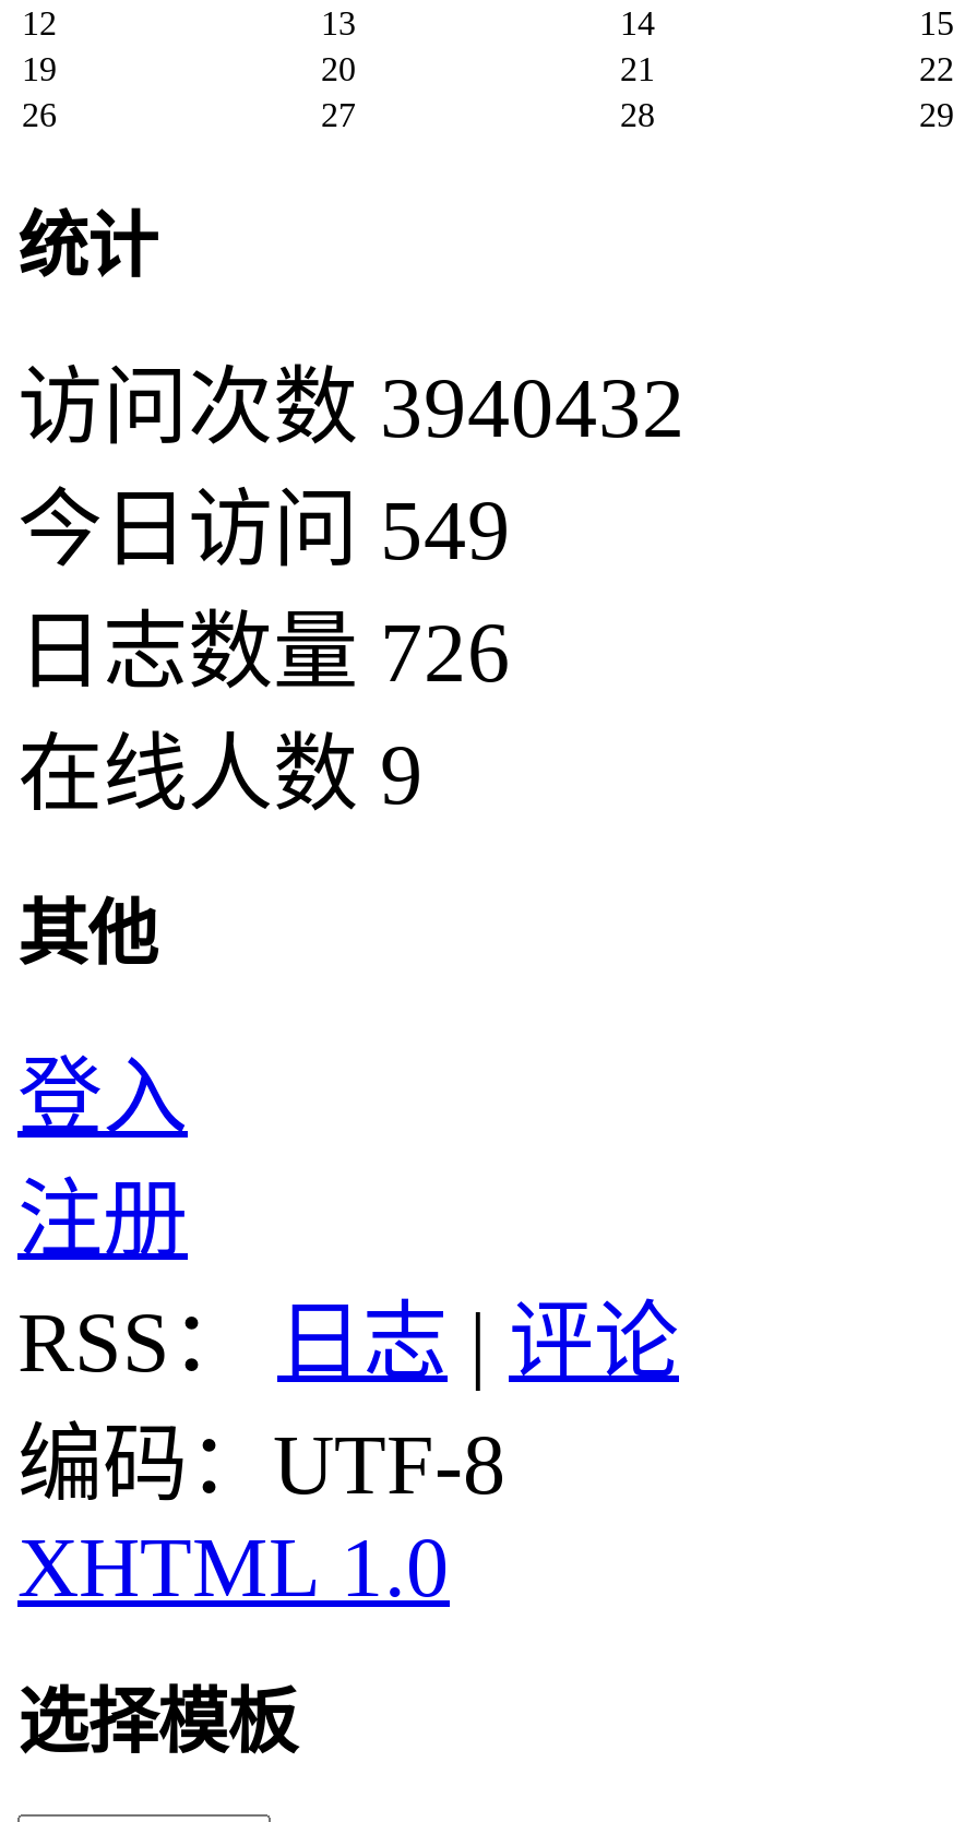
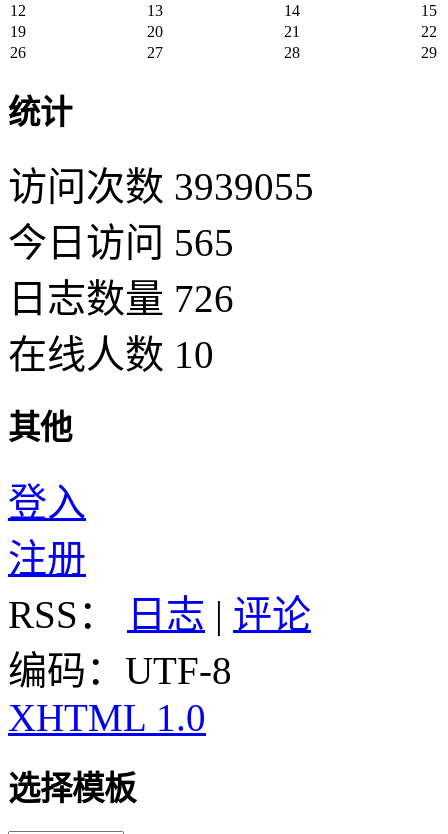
[17,361,686,455] 访问次数 3940432 -> [8,165,314,208] 访问次数 3939055
[17,483,511,577] 今日访问 549 -> [8,221,234,264] 今日访问 565
[17,728,424,822] 在线人数 9 -> [8,333,214,376] 在线人数 10

